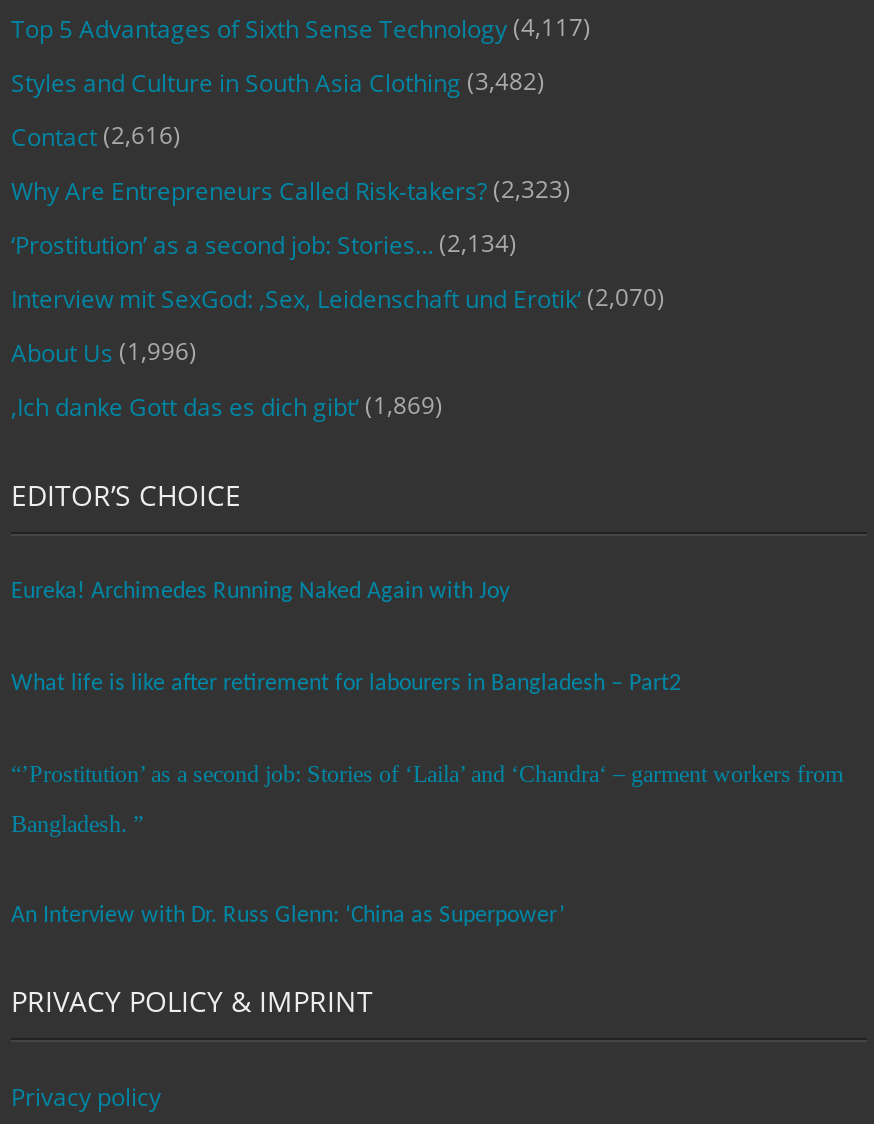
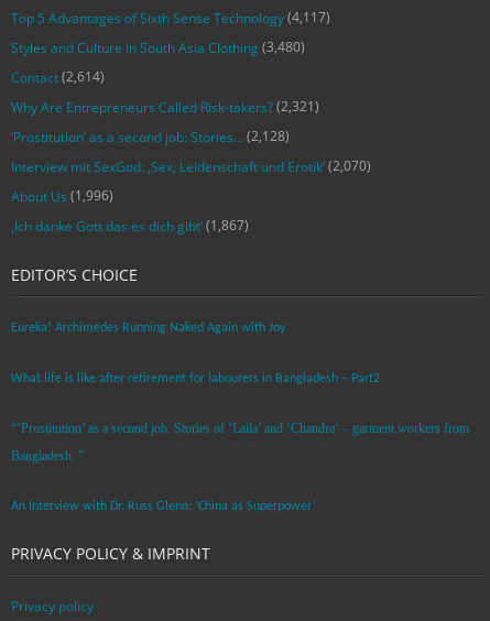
[11,63,545,99] Styles and Culture in South Asia Clothing (3,482) -> [11,37,305,57] Styles and Culture in South Asia Clothing (3,480)
[11,117,181,153] Contact (2,616) -> [11,67,105,87] Contact (2,614)
[11,171,571,207] Why Are Entrepreneurs Called Risk-takers? (2,323) -> [11,96,319,116] Why Are Entrepreneurs Called Risk-takers? (2,321)
[11,225,517,261] ‘Prostitution’ as a second job: Stories… (2,134) -> [11,126,290,146] ‘Prostitution’ as a second job: Stories… (2,128)
[11,387,443,423] ‚Ich danke Gott das es dich gibt‘ (1,869) -> [11,215,249,235] ‚Ich danke Gott das es dich gibt‘ (1,867)

